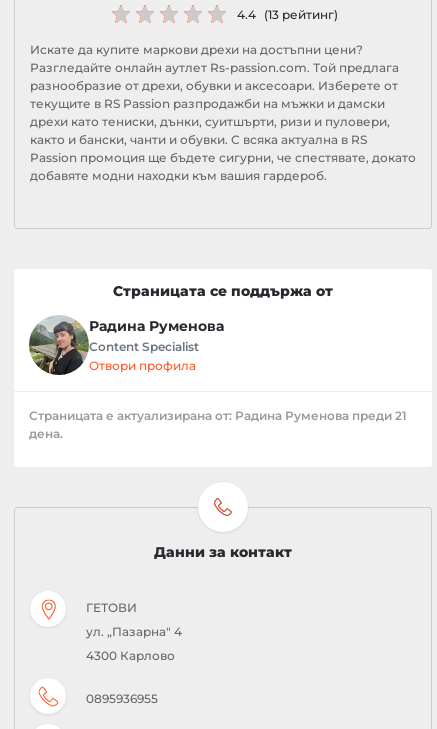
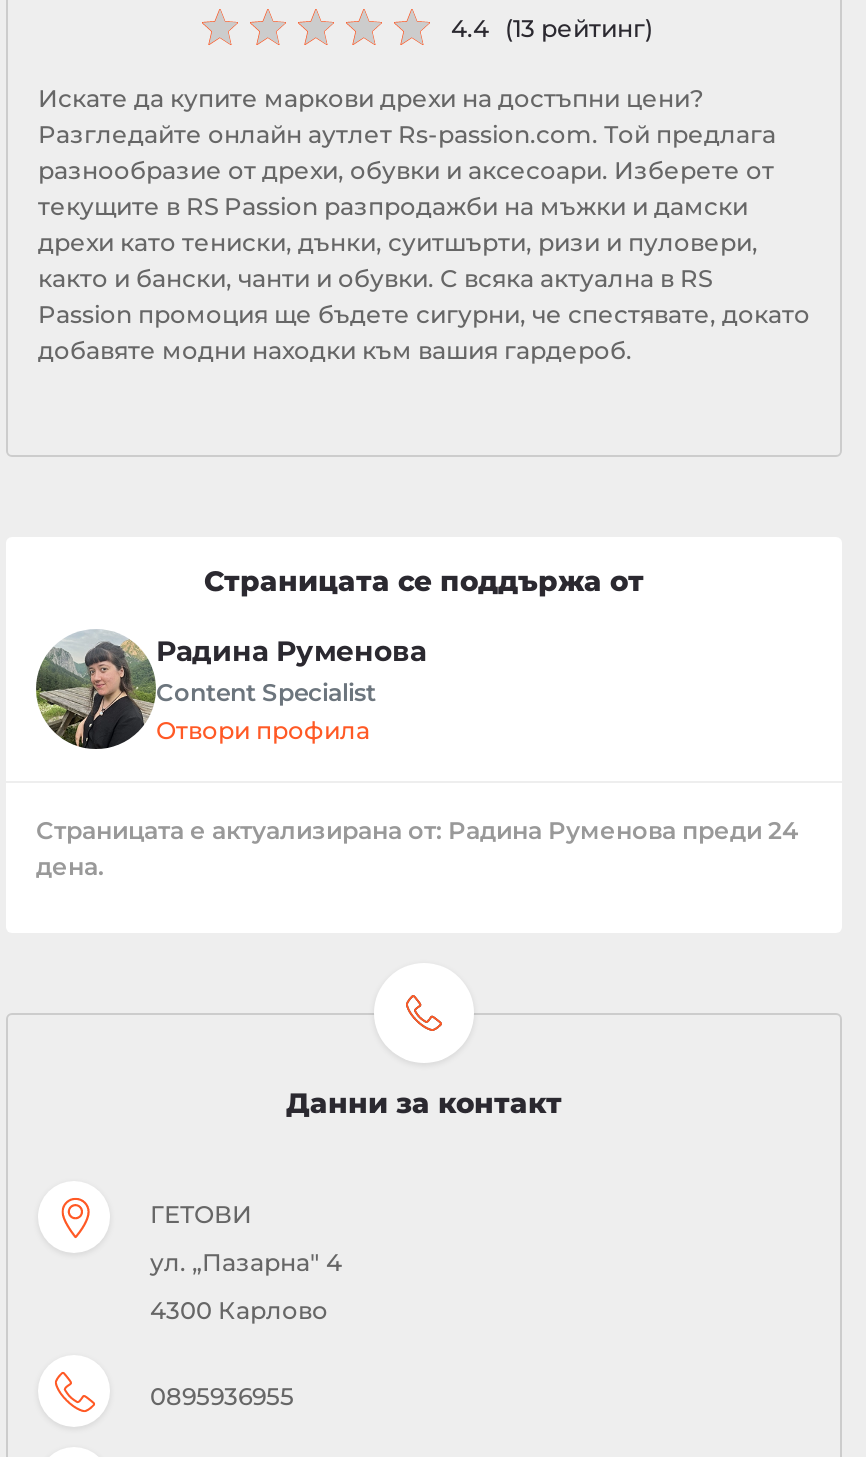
[29,408,407,423] Страницата е актуализирана от: Радина Руменова преди 21 -> [36,815,798,845] Страницата е актуализирана от: Радина Руменова преди 24

